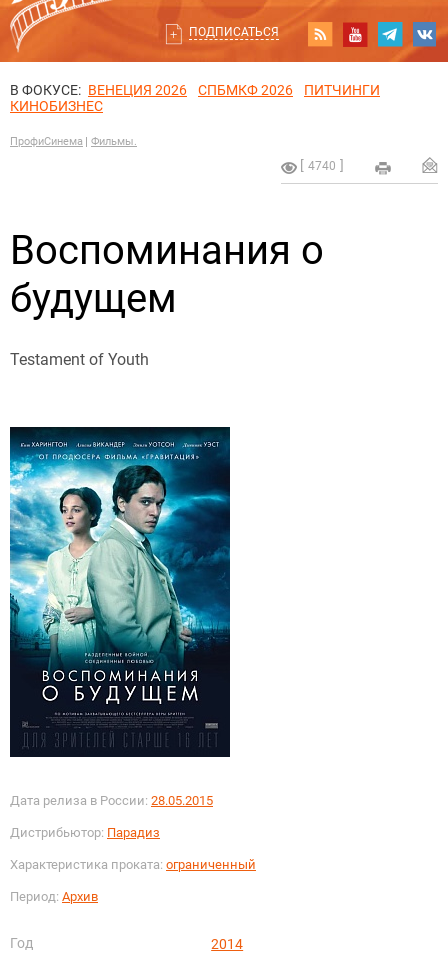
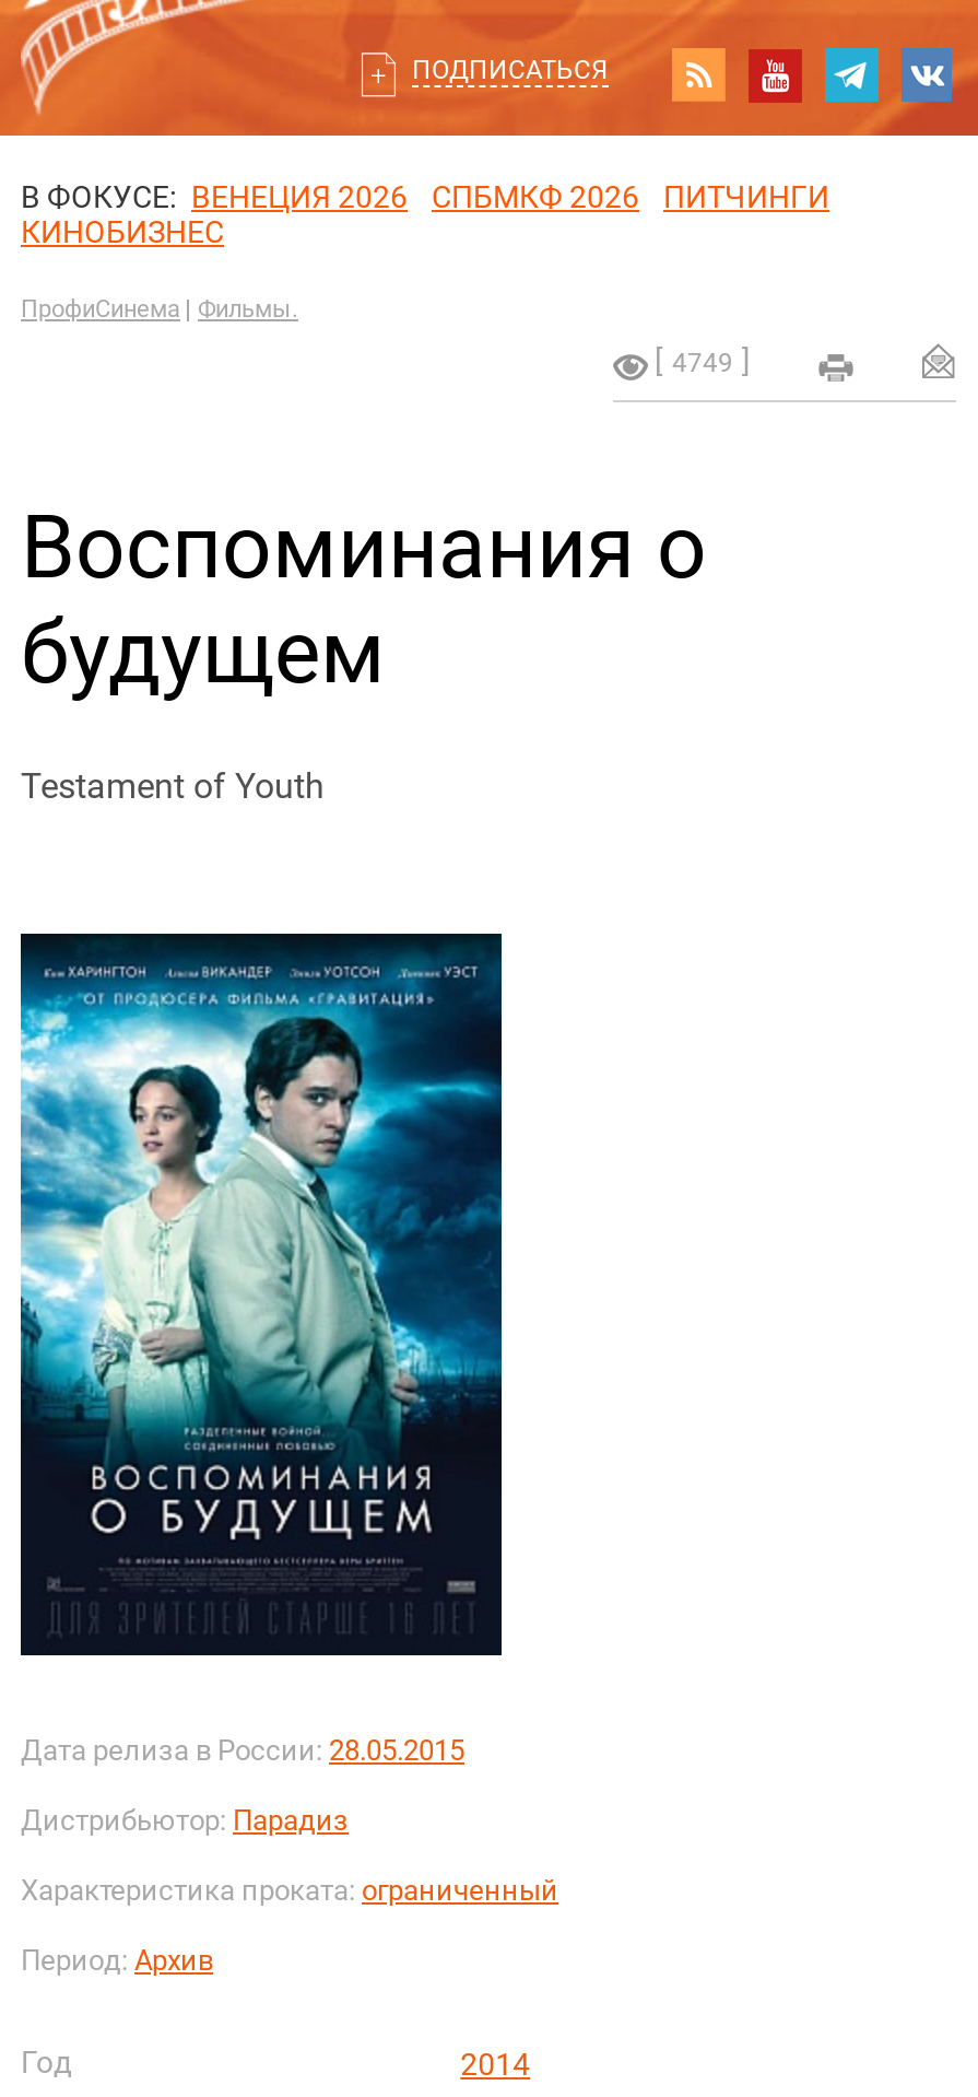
[308,159,336,173] 4740 -> [672,348,733,378] 4749

